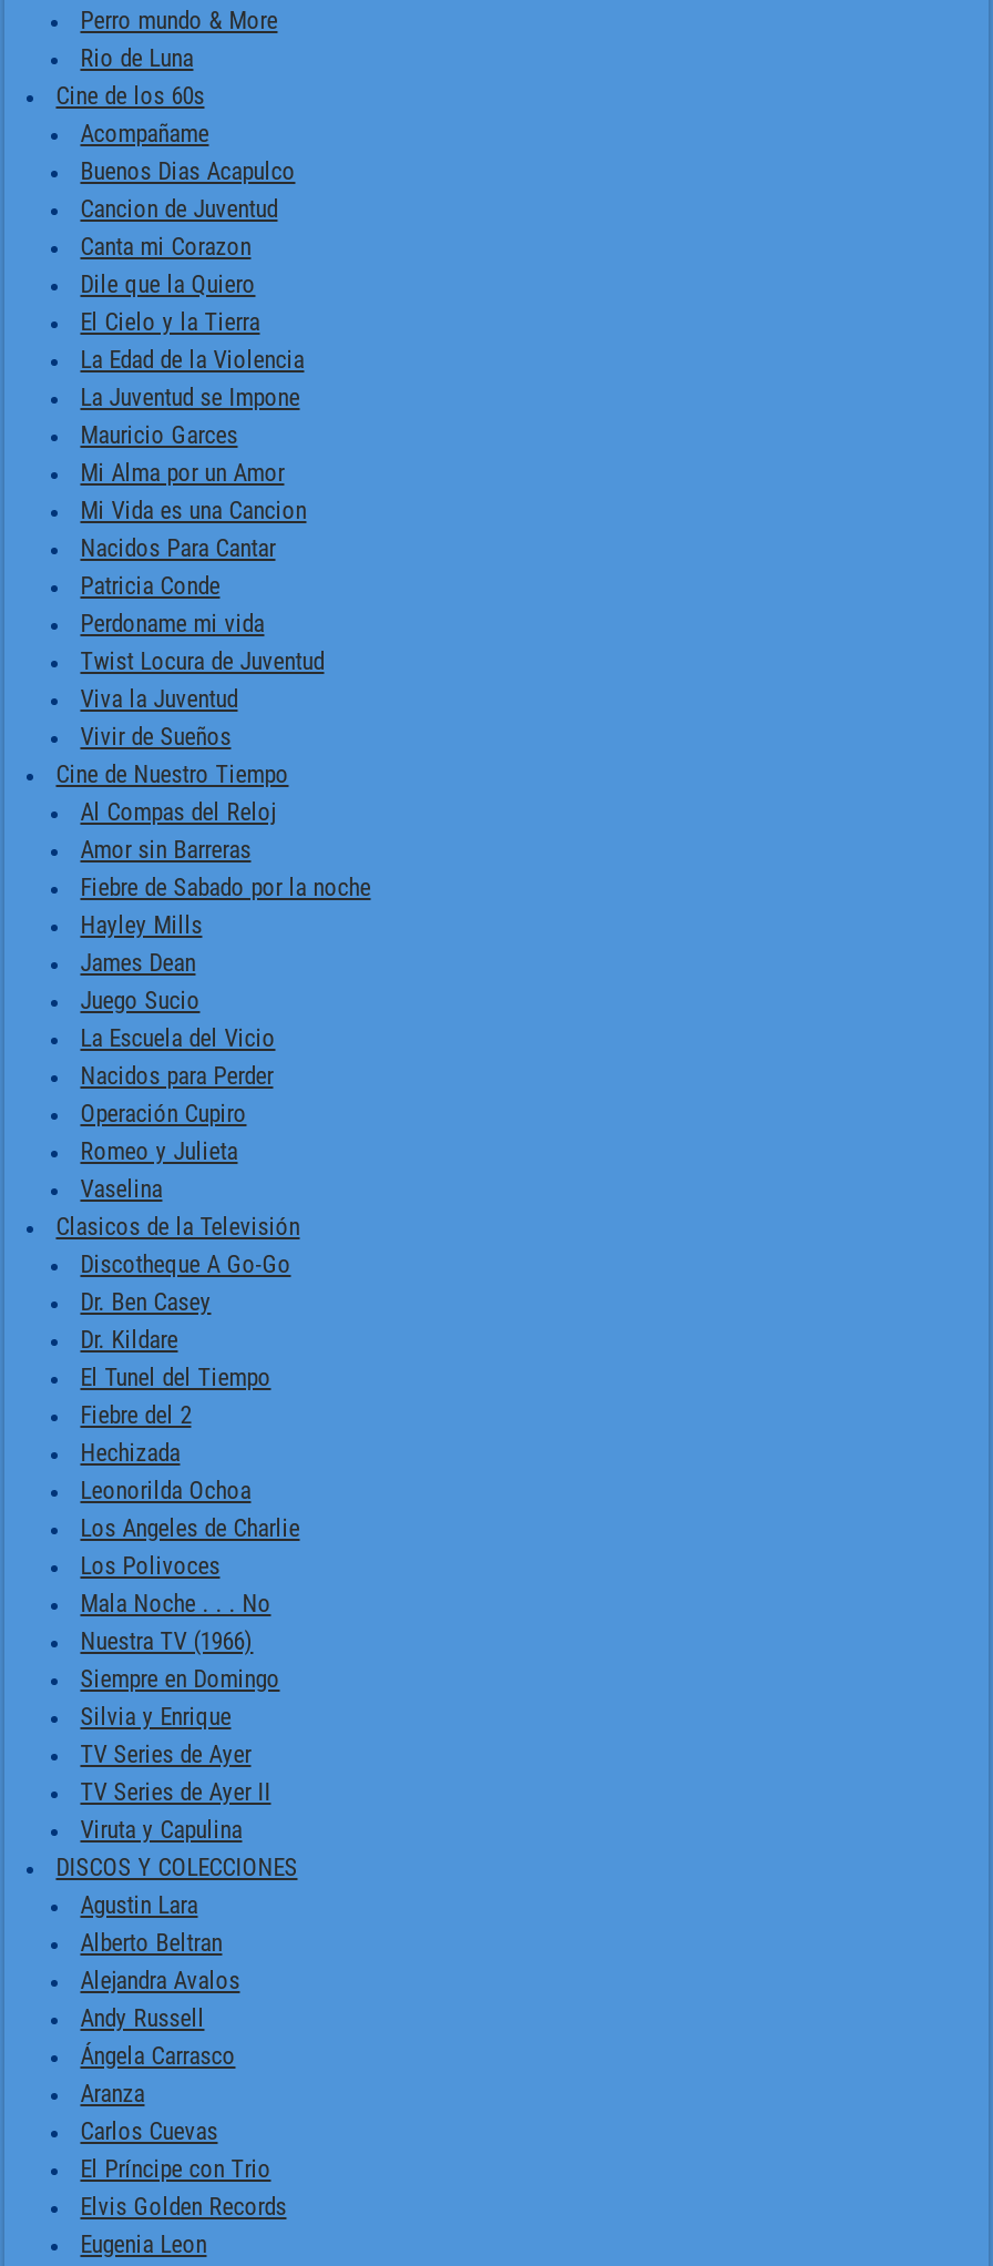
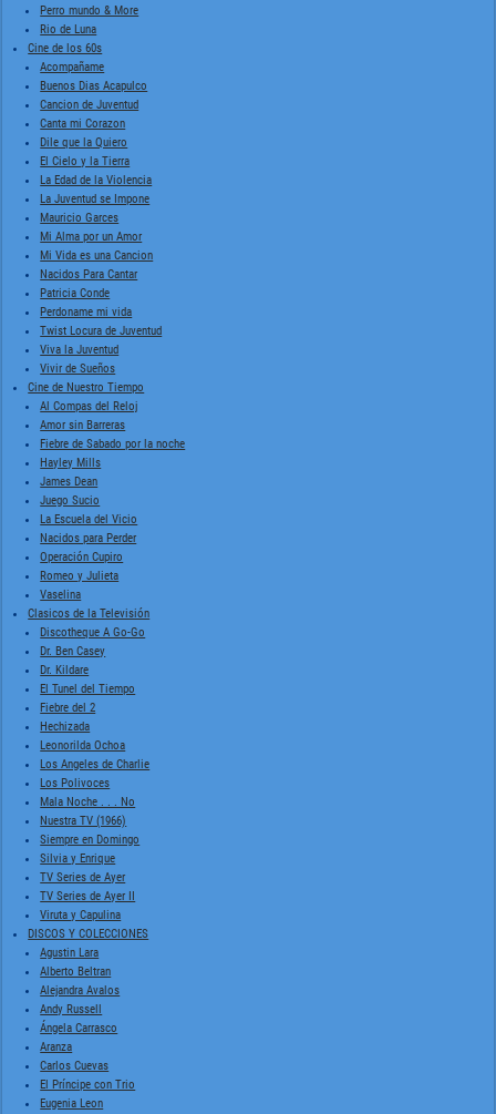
[80,2192,286,2221] Elvis Golden Records -> none

